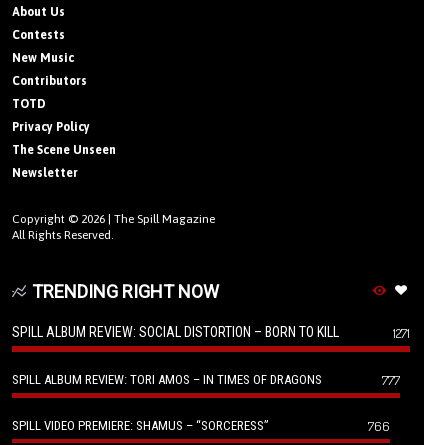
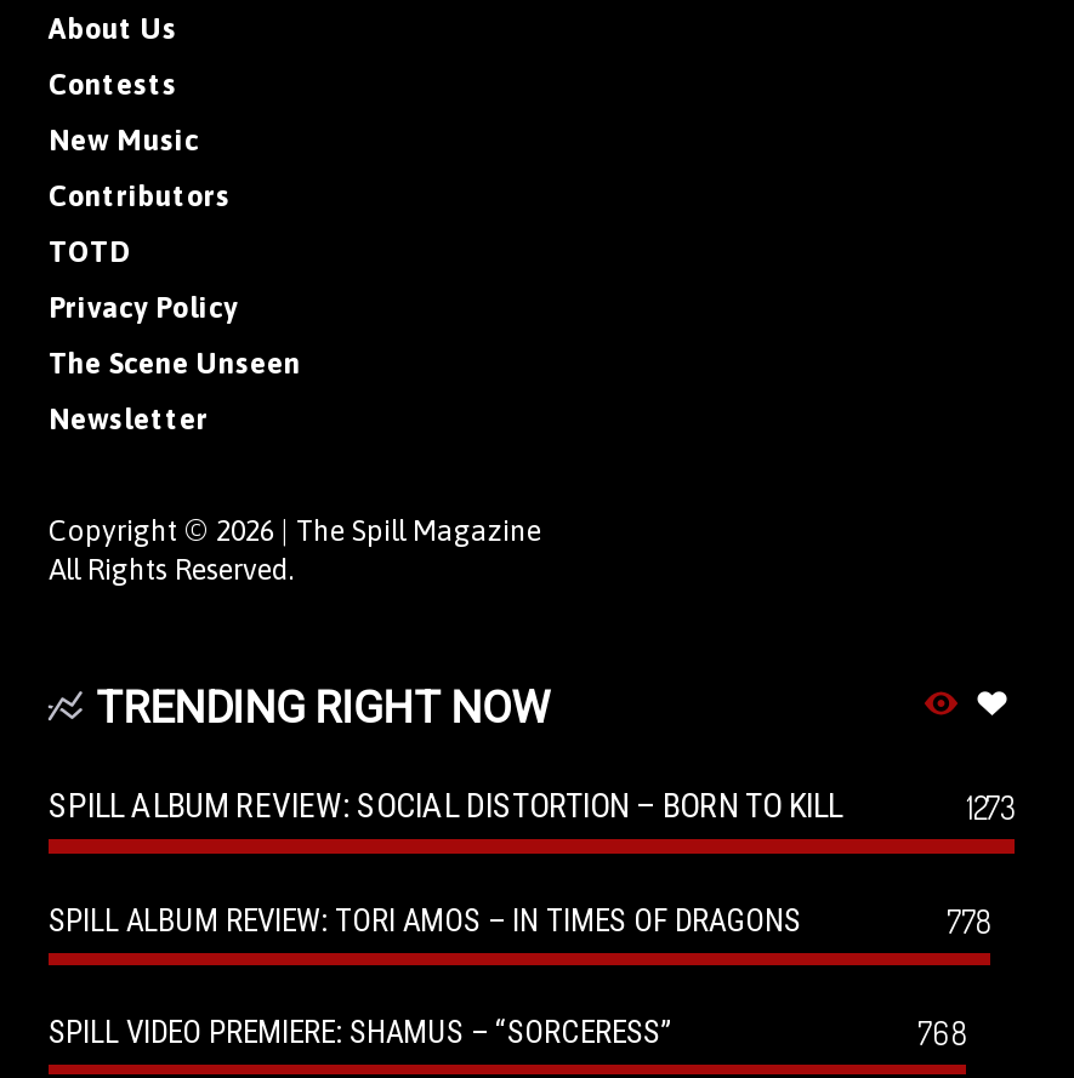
[393,325,410,341] 1271 -> [966,787,1015,826] 1273
[382,372,400,388] 777 -> [947,901,990,940] 778
[368,418,390,434] 766 -> [917,1013,966,1052] 768

